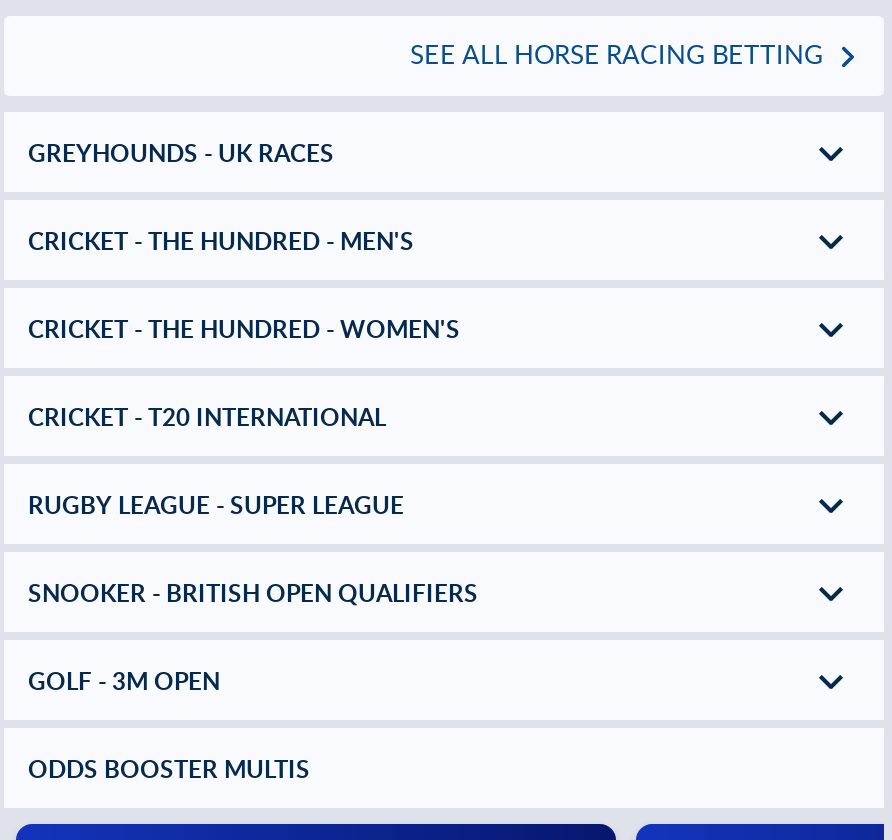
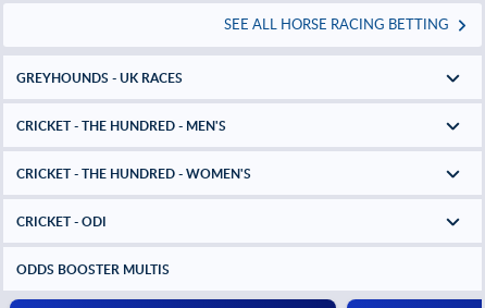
[28,399,478,697] CRICKET - T20 INTERNATIONAL | RUGBY LEAGUE - SUPER LEAGUE | SNOOKER - BRITISH OPEN QUALIFIERS | GOLF - 3M OPEN -> [16,212,107,230] CRICKET - ODI

